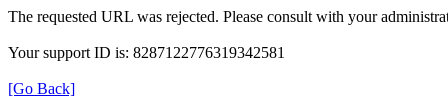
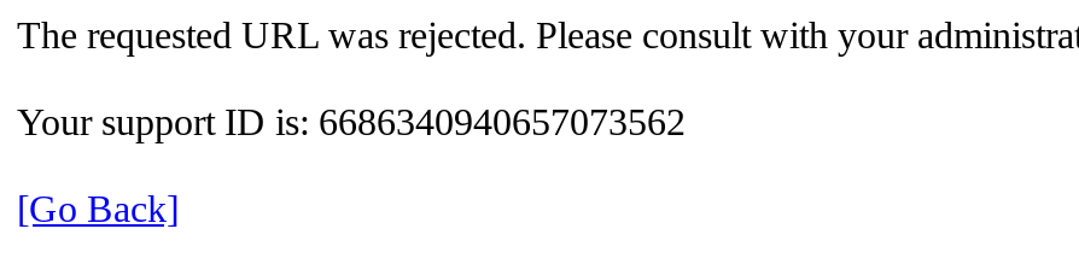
[8,44,285,61] Your support ID is: 8287122776319342581 -> [17,101,686,142] Your support ID is: 6686340940657073562

